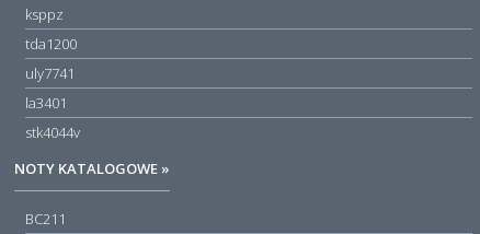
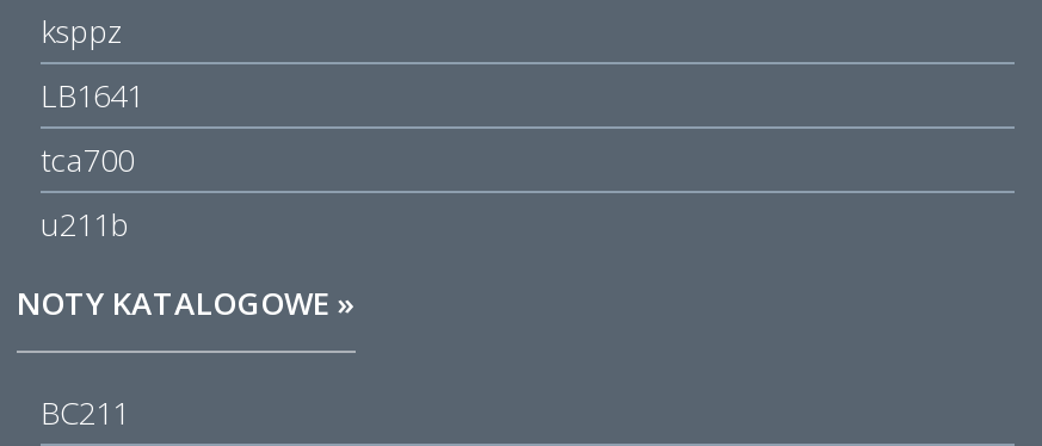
[25,34,80,143] tda1200 | uly7741 | la3401 | stk4044v -> [41,75,143,247] LB1641 | tca700 | u211b

